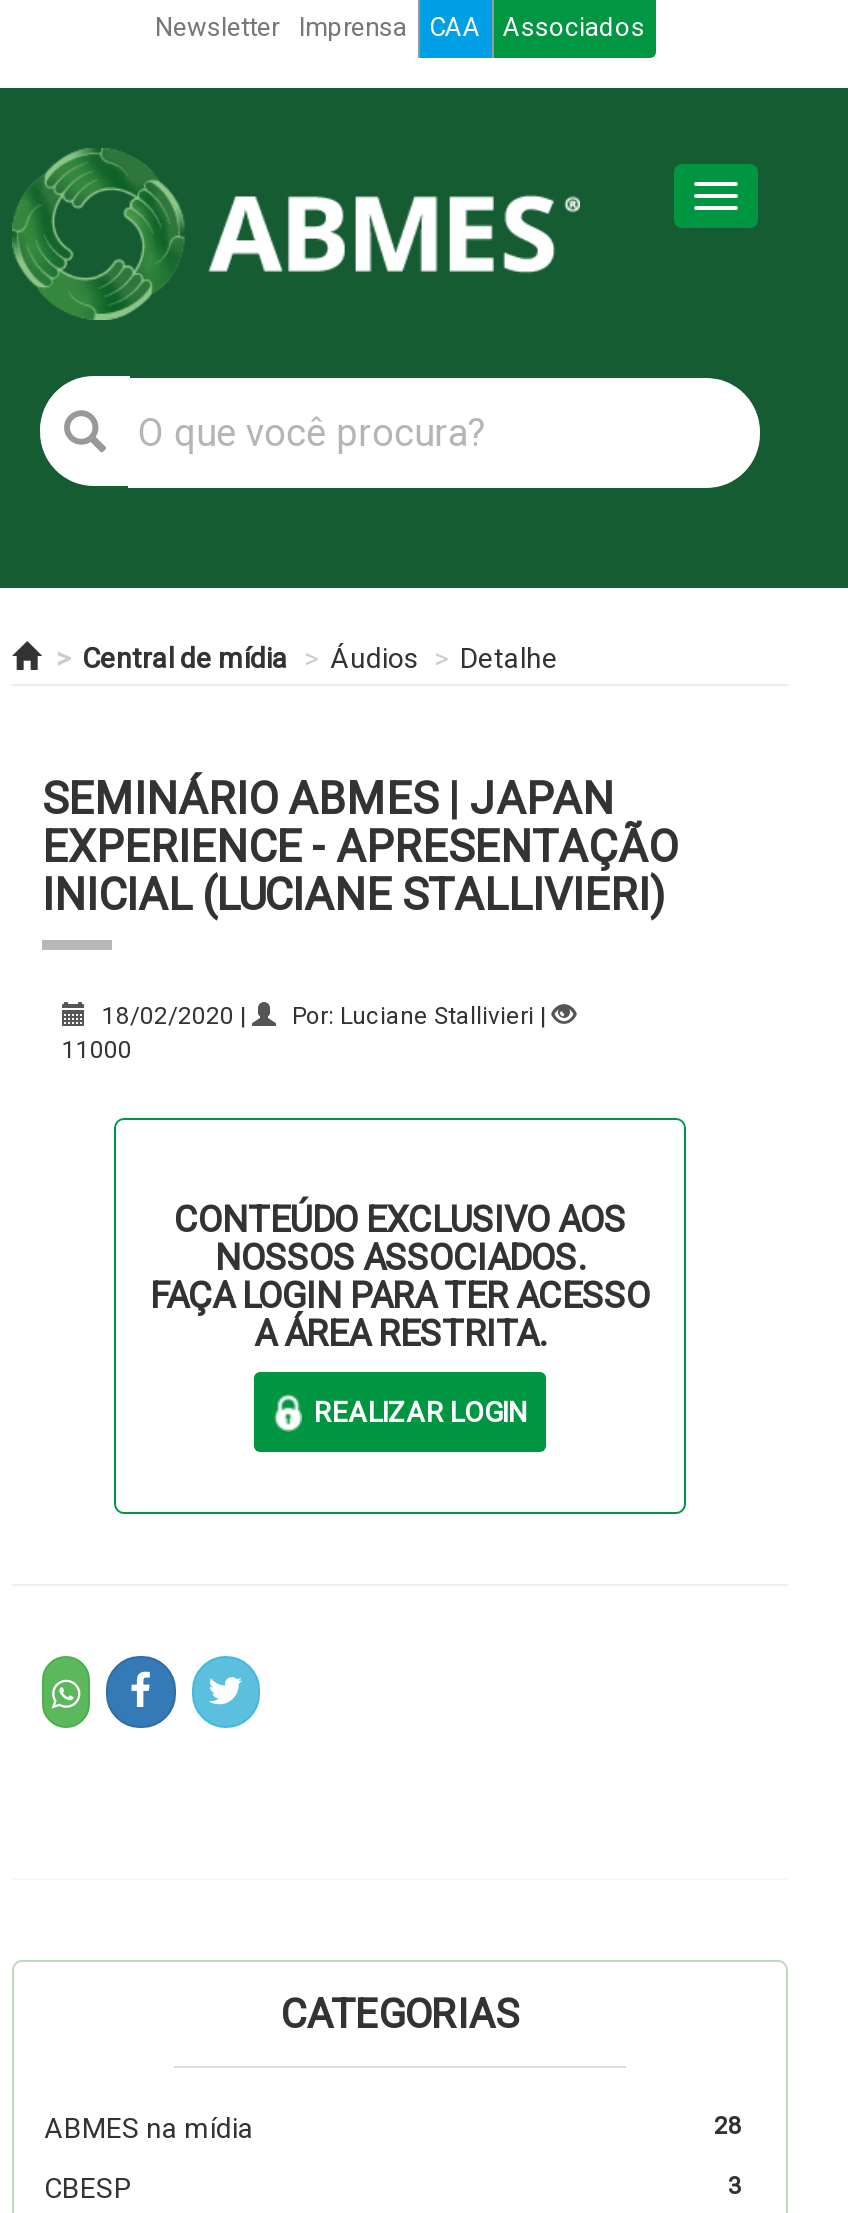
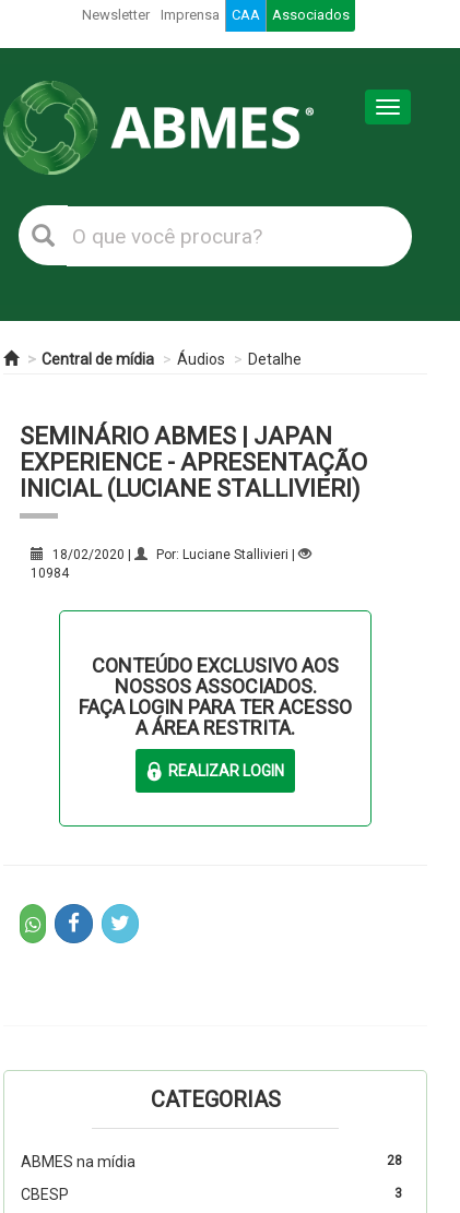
[62,1035,132,1063] 11000 -> [31,565,69,581] 10984

